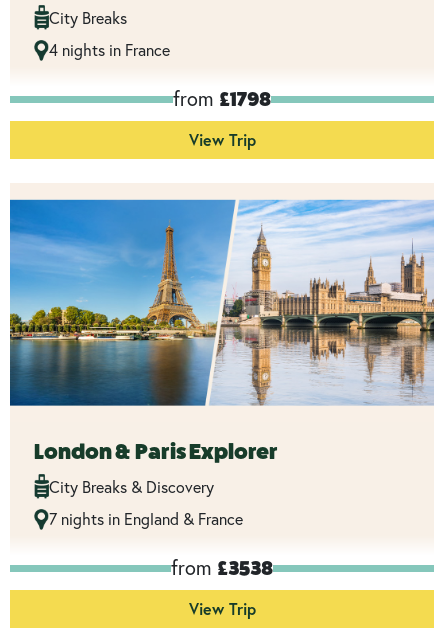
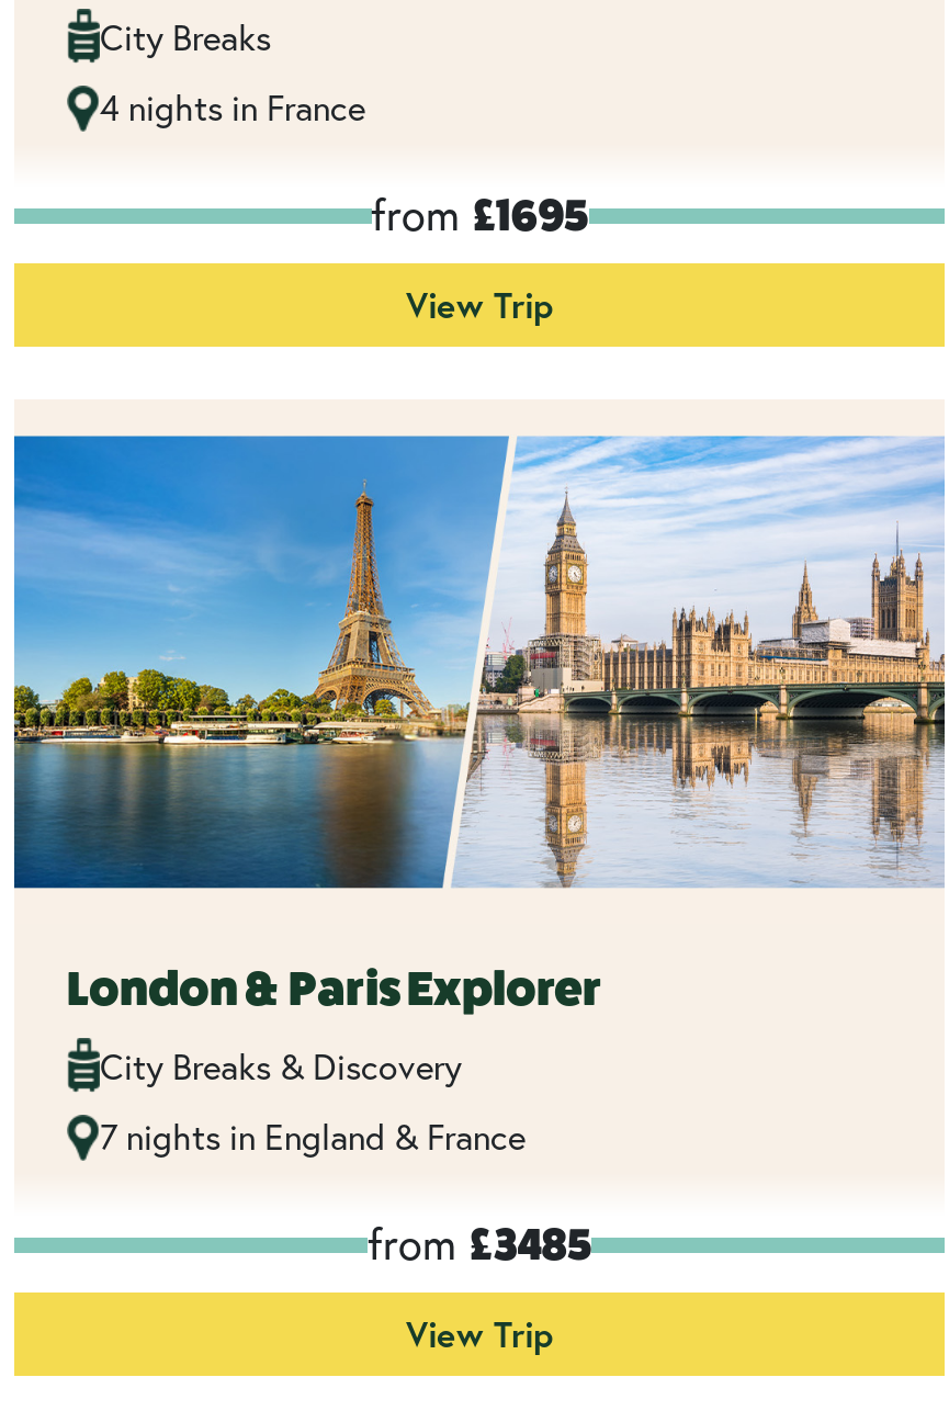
[173,85,271,112] from £1798 -> [371,185,588,245] from £1695
[171,554,273,581] from £3538 -> [368,1214,591,1274] from £3485

